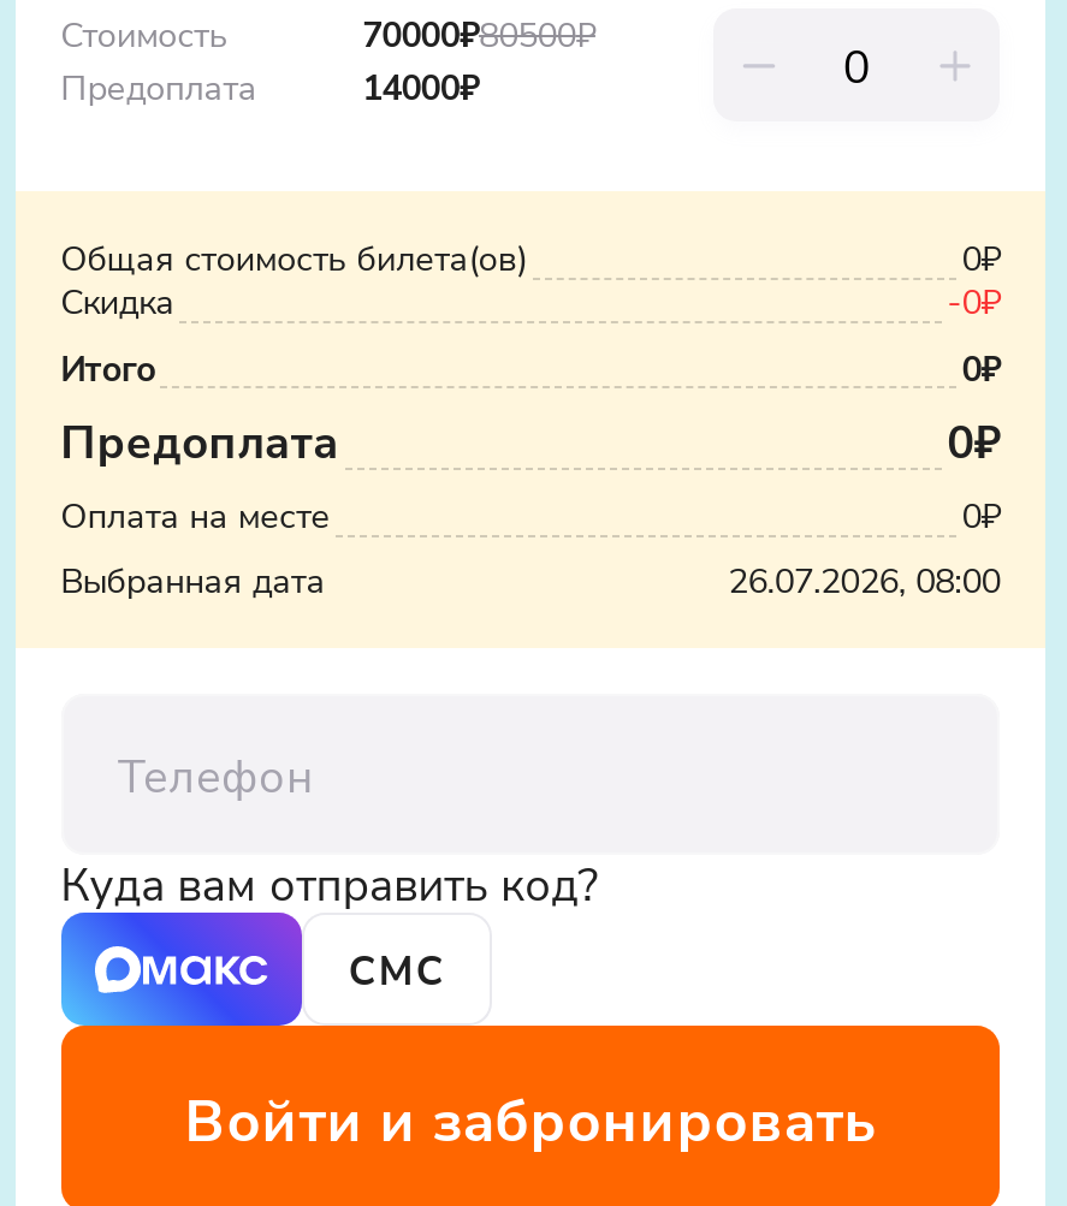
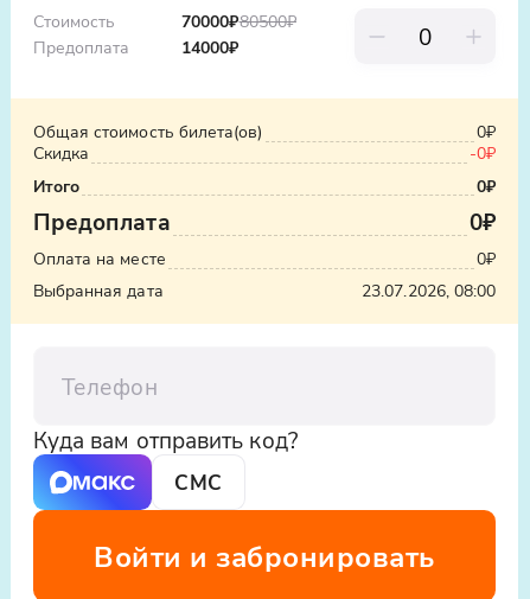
[728,557,1000,603] 26.07.2026, 08:00 -> [362,279,496,302] 23.07.2026, 08:00

